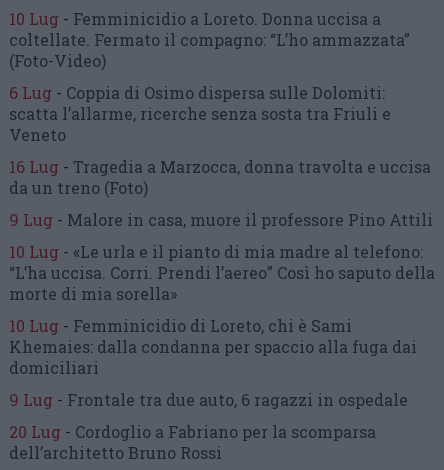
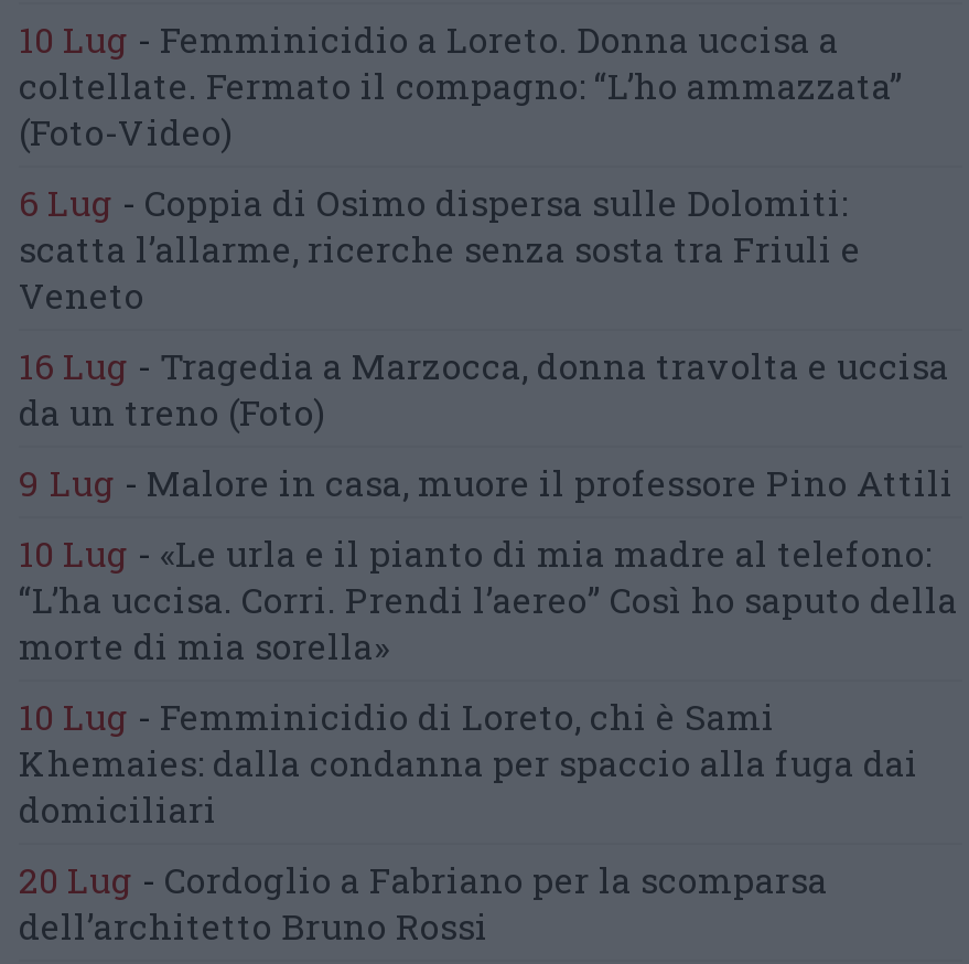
[9,389,408,410] 9 Lug - Frontale tra due auto, 6 ragazzi in ospedale -> none

